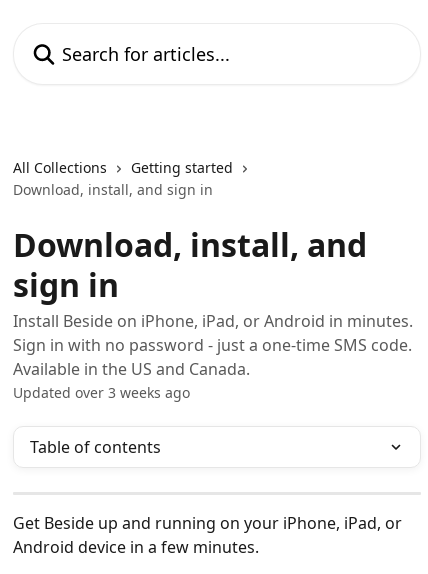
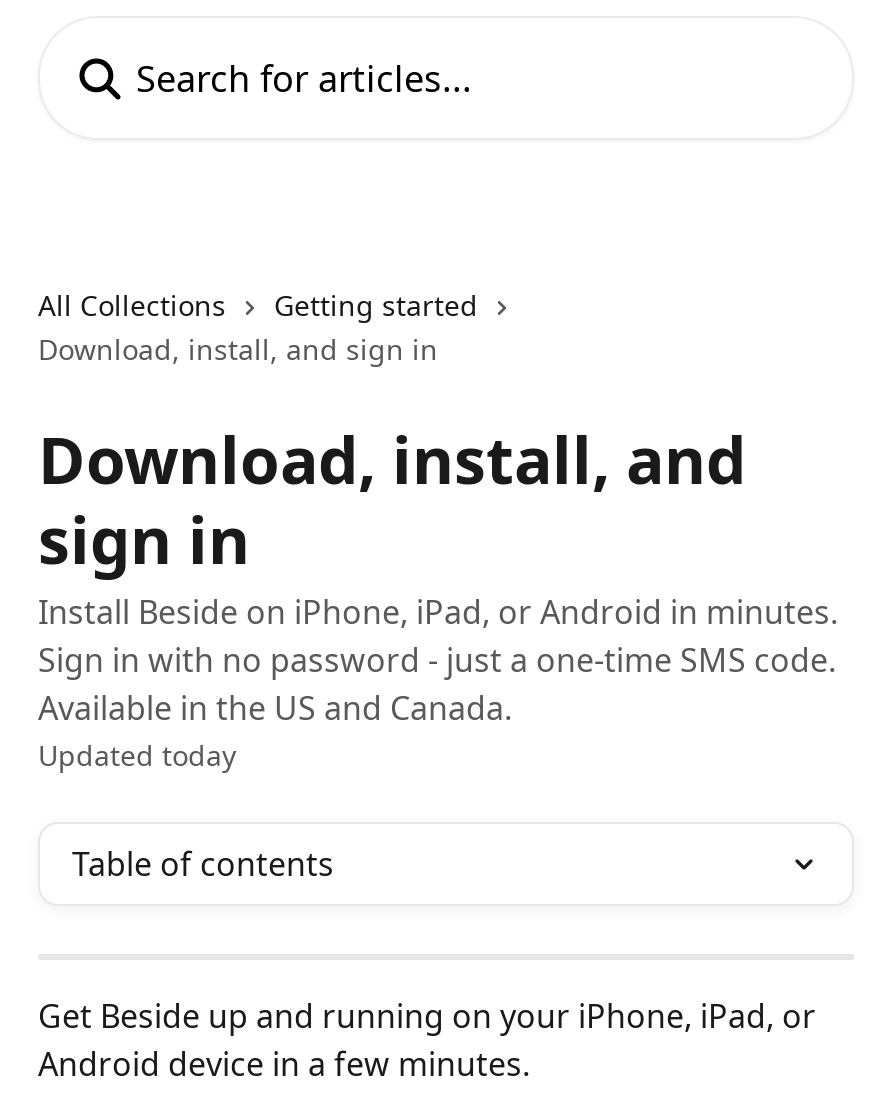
[13,383,190,402] Updated over 3 weeks ago -> [38,736,236,774] Updated today

